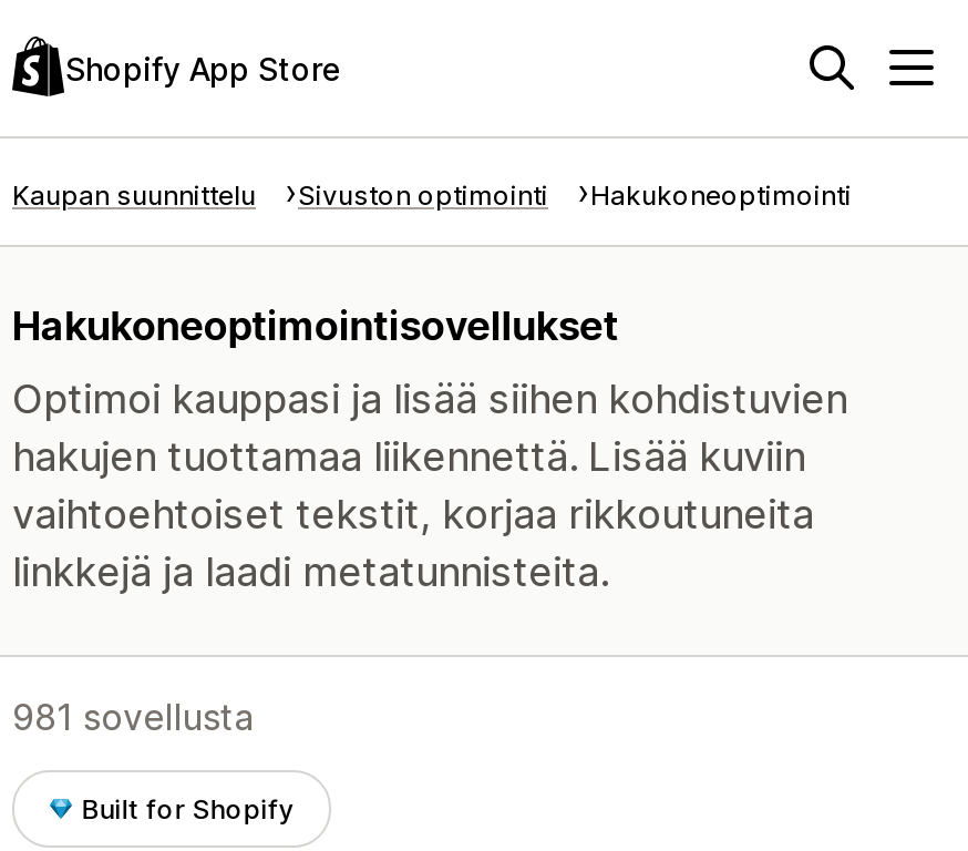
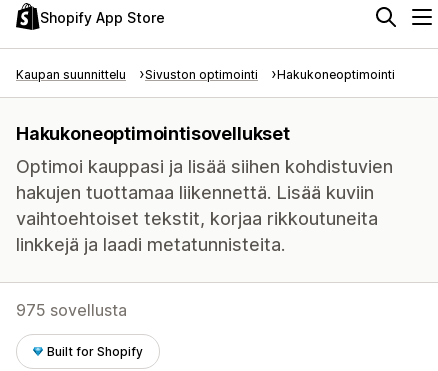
[12,695,254,739] 981 sovellusta -> [16,300,127,320] 975 sovellusta

